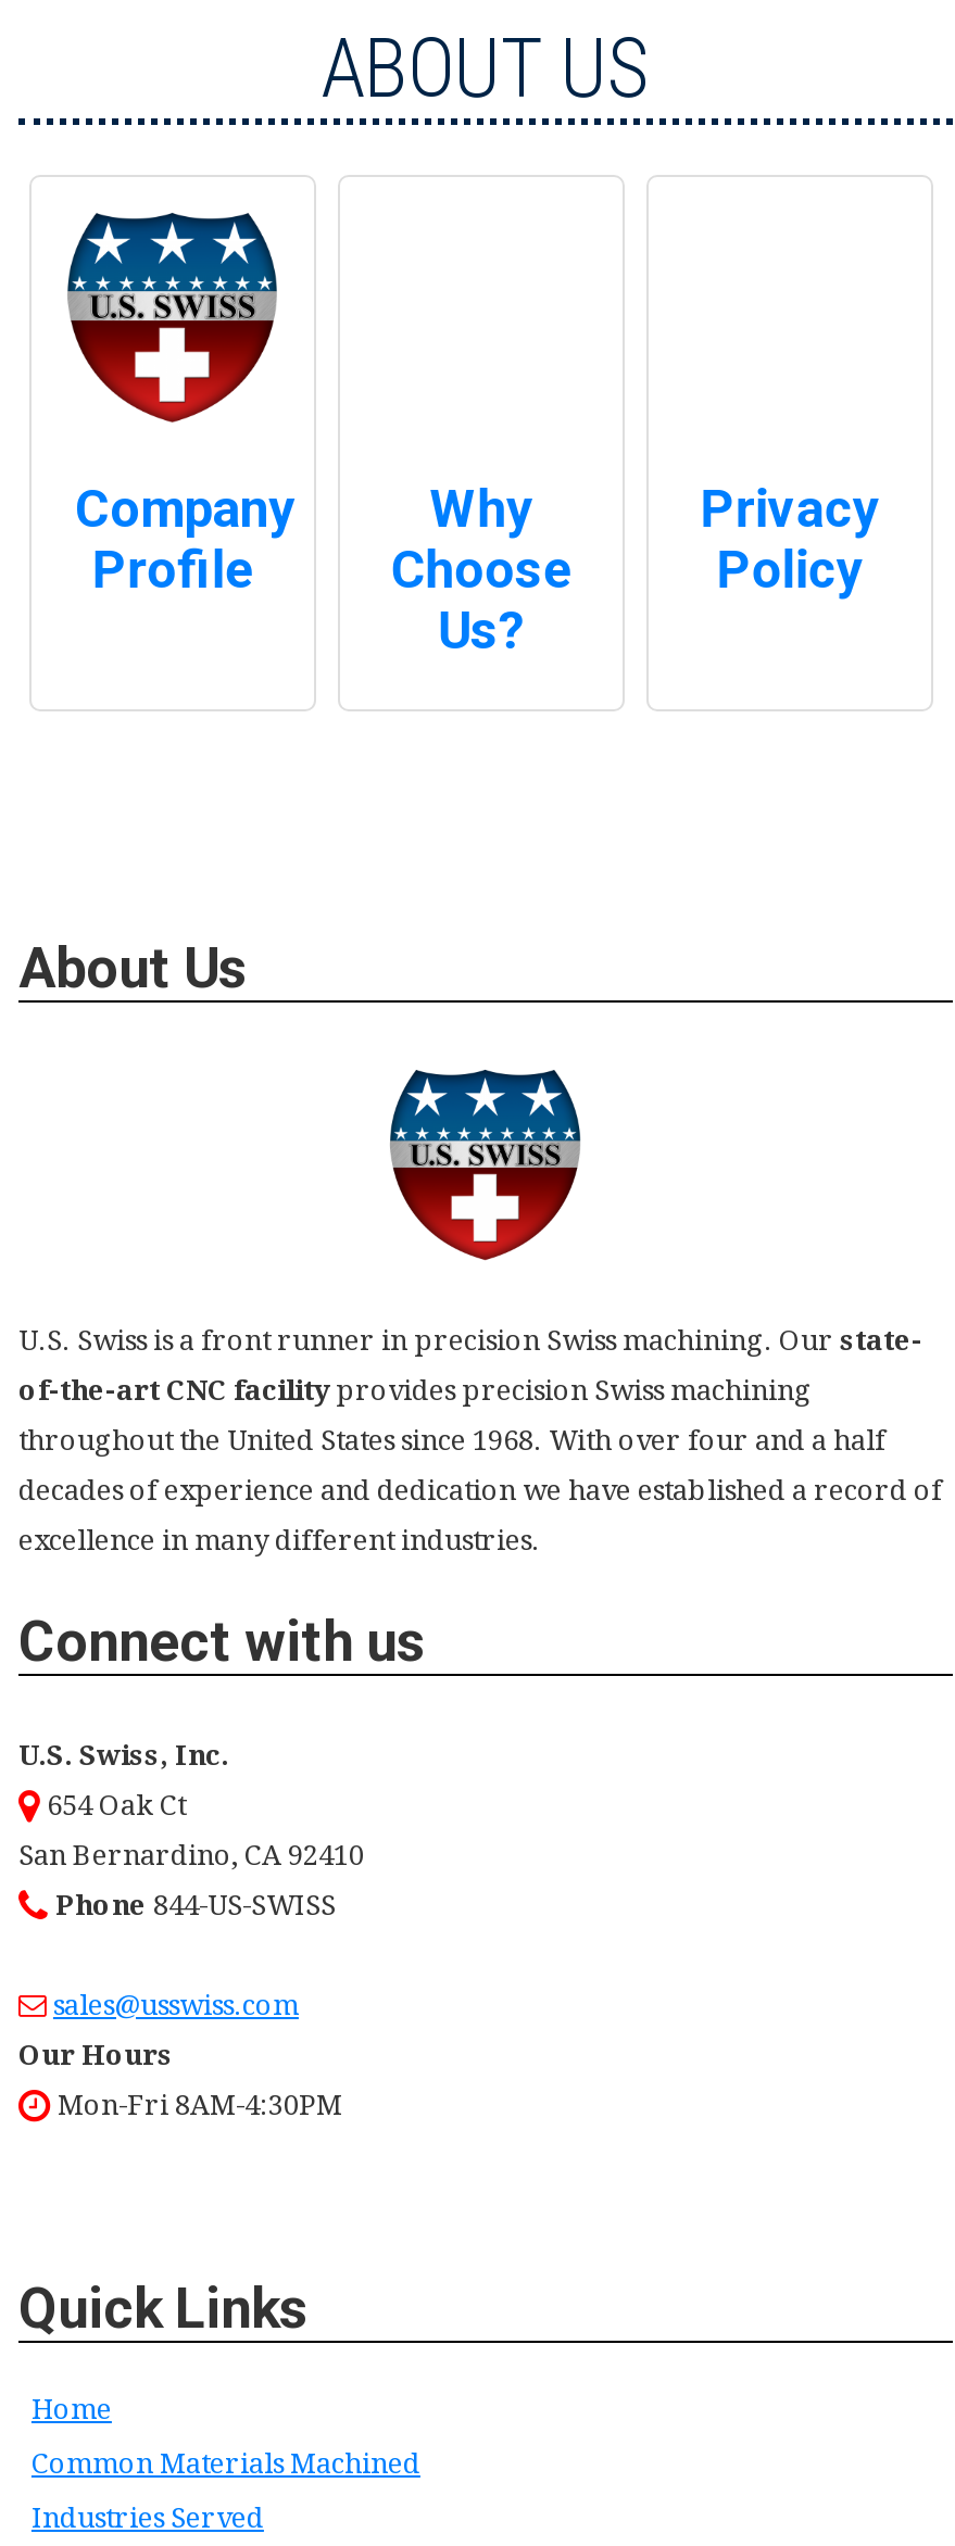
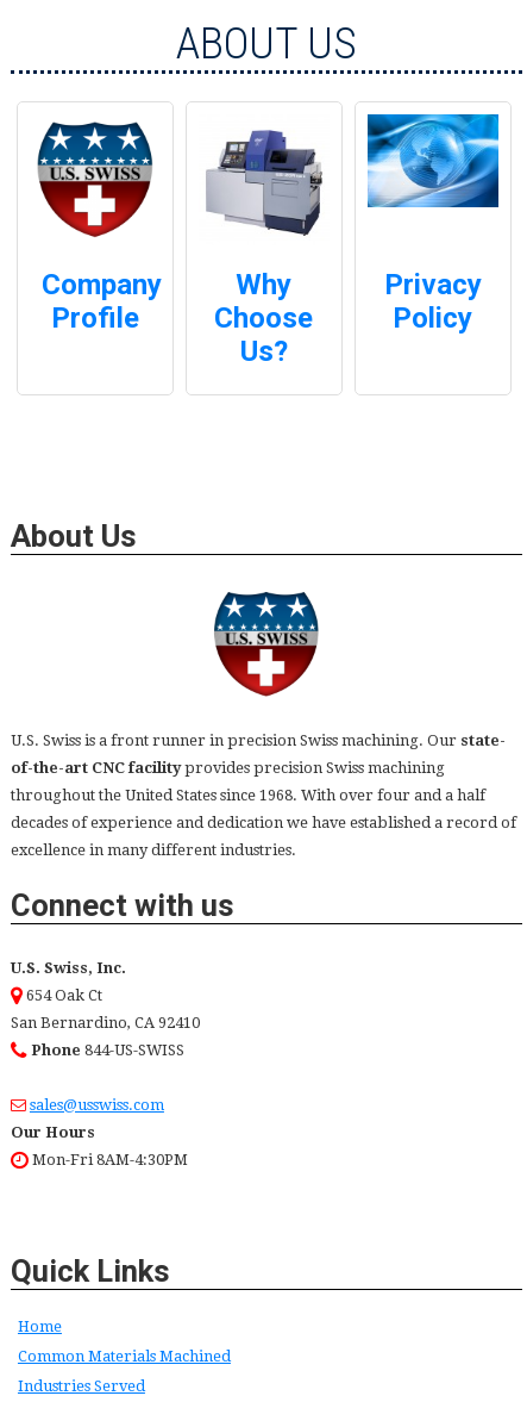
none -> [206,129,324,237] [image]
none -> [366,113,500,208] [image]

